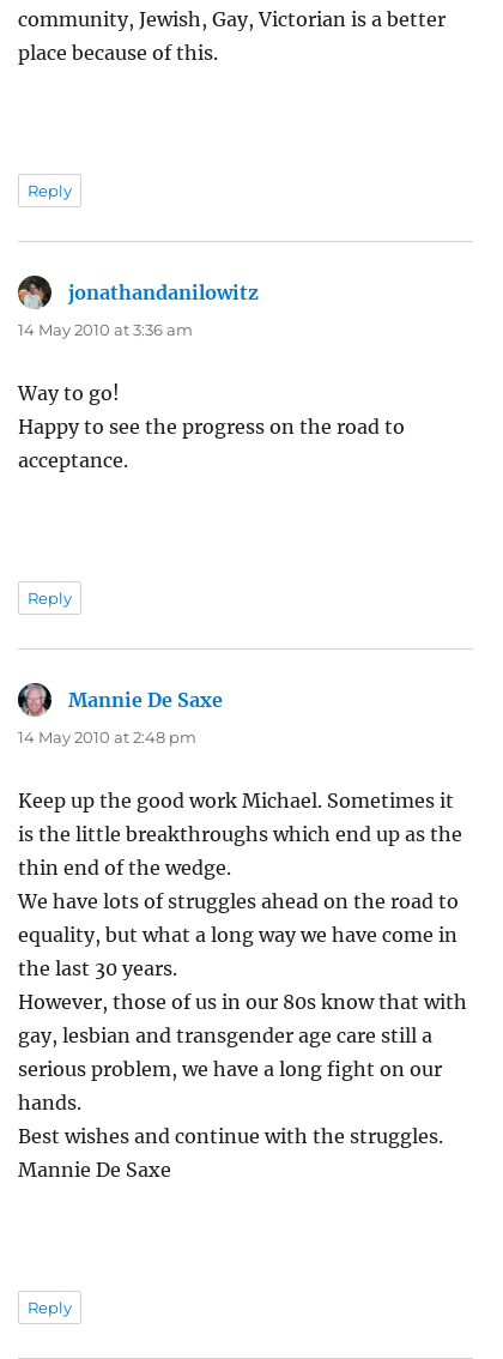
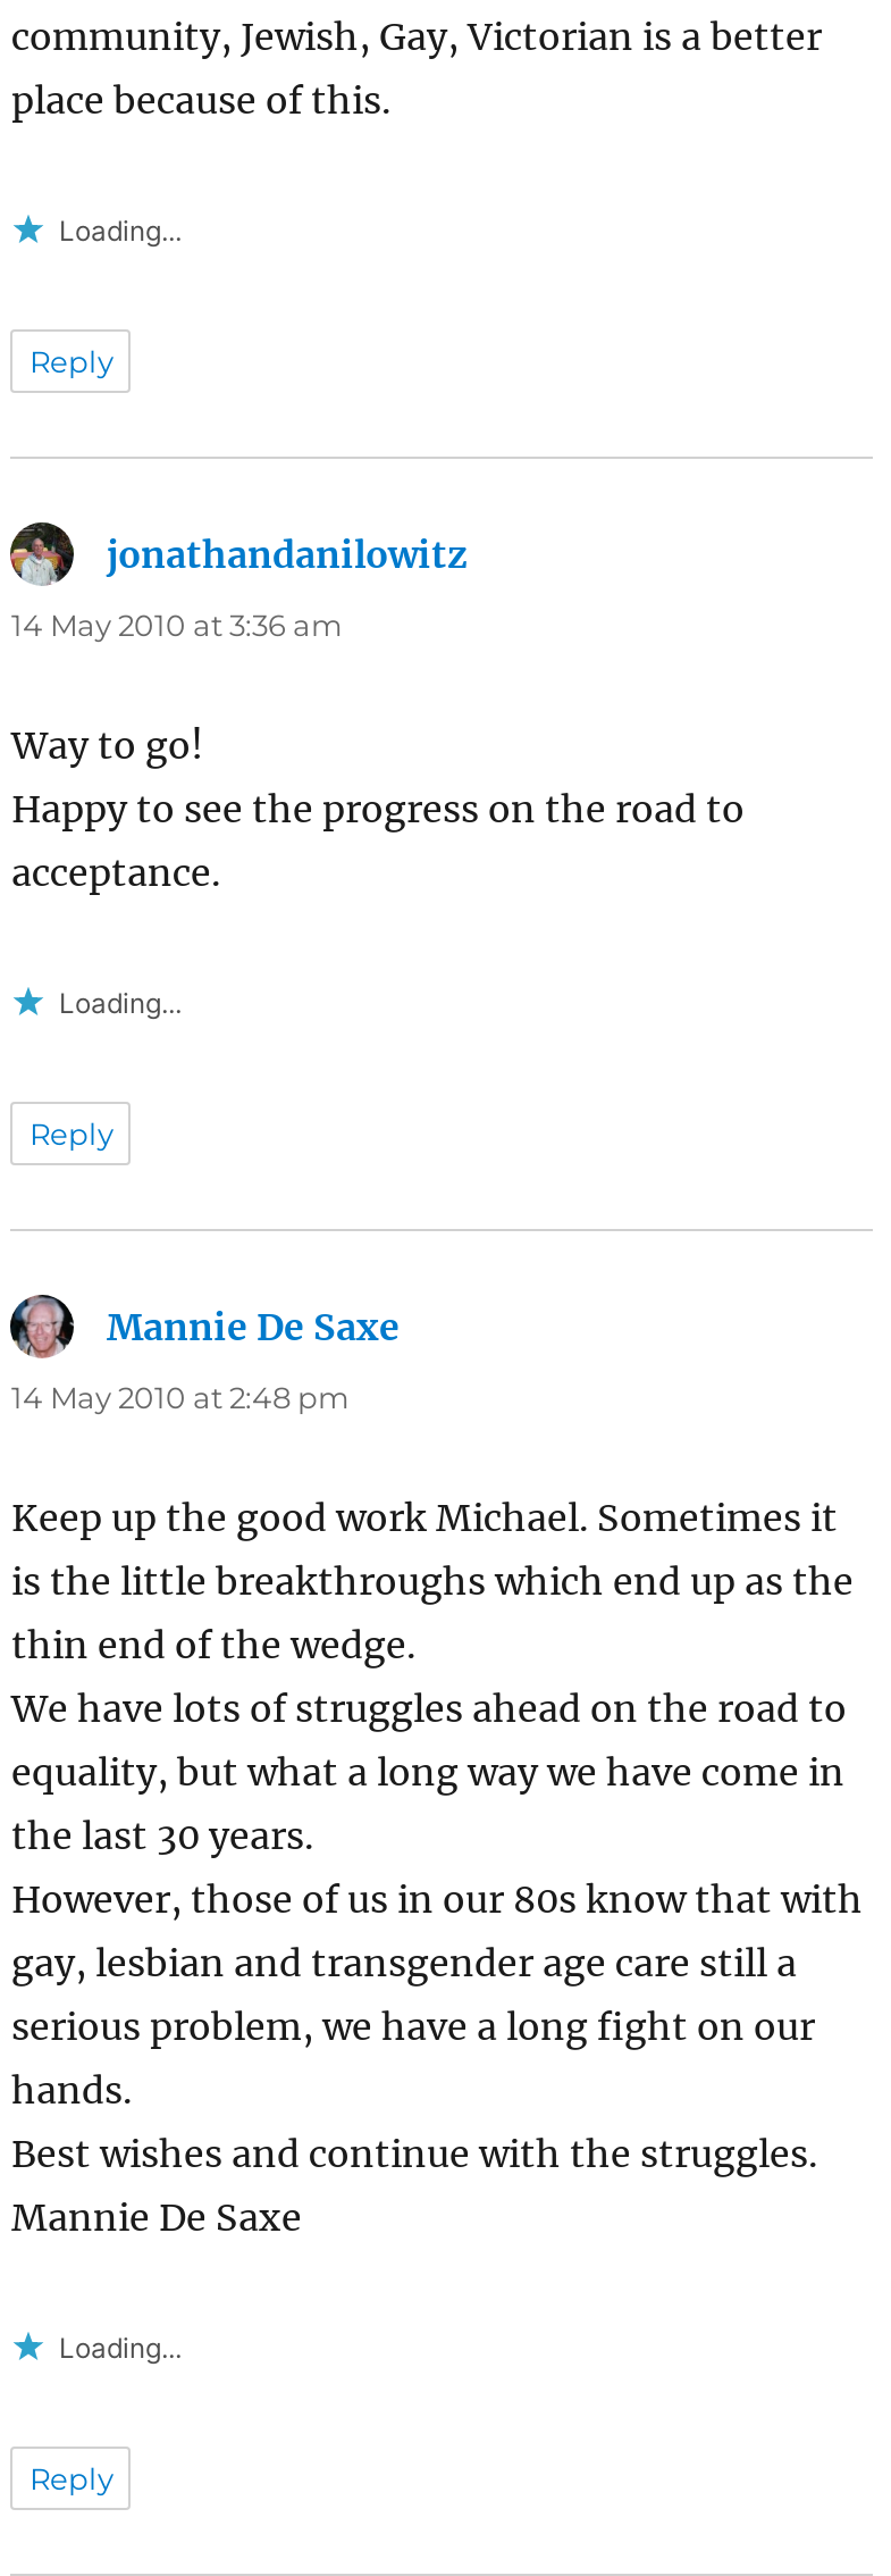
none -> [59,214,182,248] Loading...
none -> [59,986,182,1020] Loading...
none -> [59,2331,182,2365] Loading...

